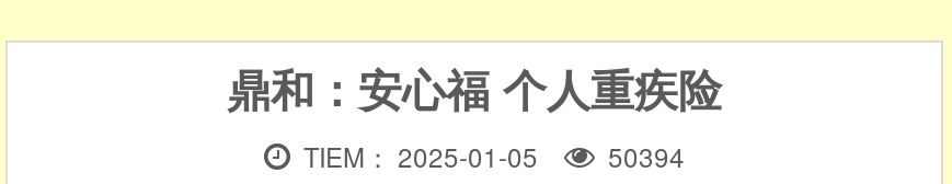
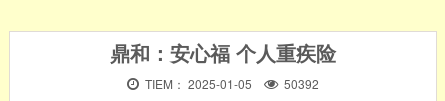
[290,137,685,174] TIEM： 2025-01-05 50394 -> [139,75,319,92] TIEM： 2025-01-05 50392

